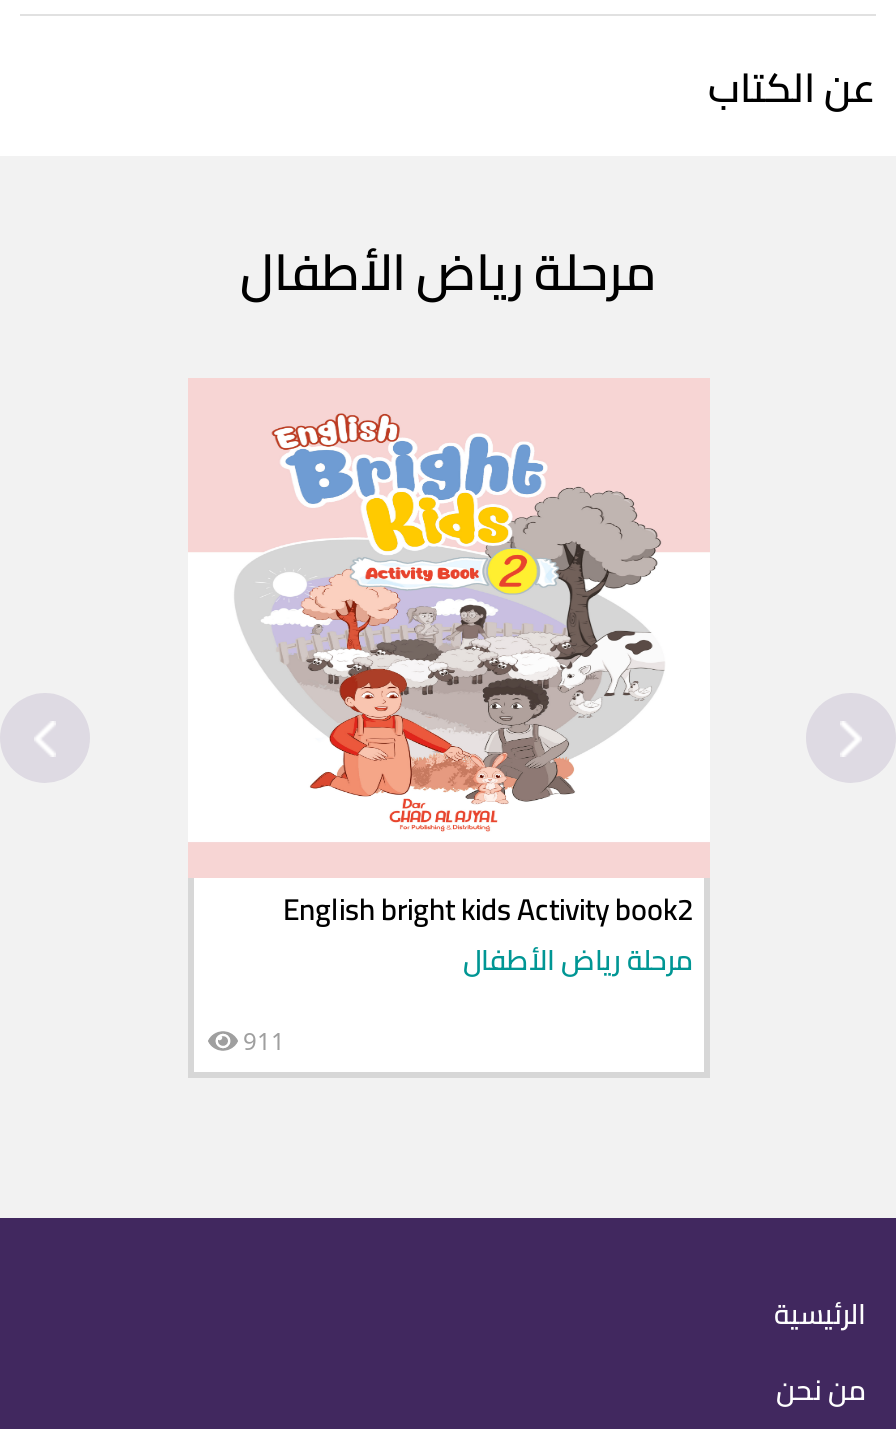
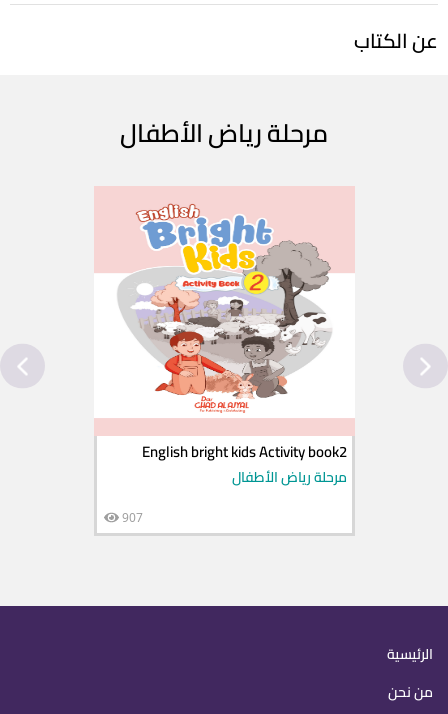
[243,1024,285,1058] 911 -> [121,509,142,526] 907

